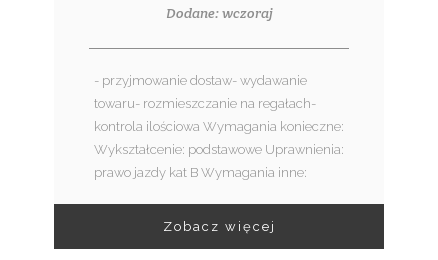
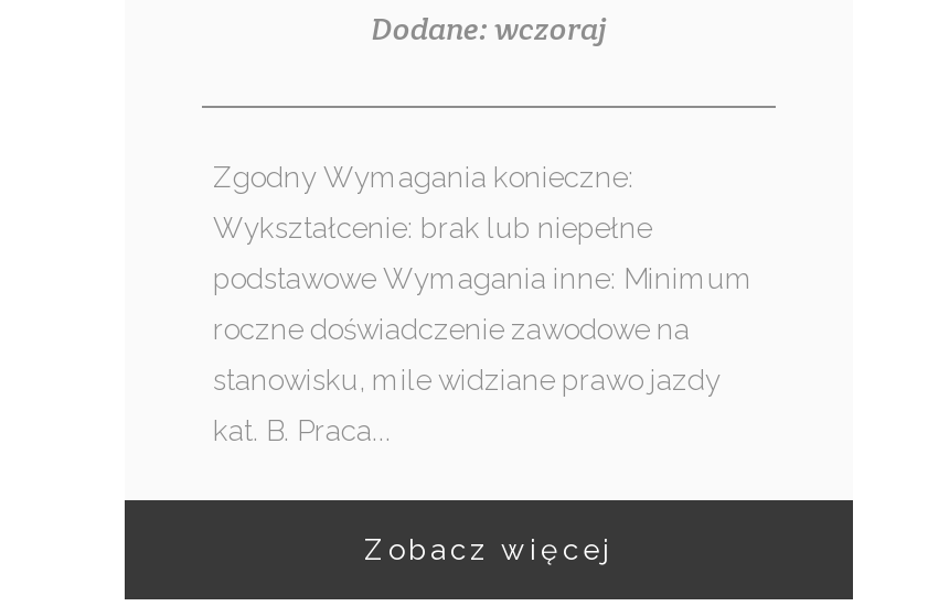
[94,73,344,180] - przyjmowanie dostaw- wydawanie | towaru- rozmieszczanie na regałach- | kontrola ilościowa Wymagania konieczne: | Wykształcenie: podstawowe Uprawnienia: | prawo jazdy kat B Wymagania inne: -> [213,160,754,447] Zgodny Wymagania konieczne: | Wykształcenie: brak lub niepełne | podstawowe Wymagania inne: Minimum | roczne doświadczenie zawodowe na | stanowisku, mile widziane prawo jazdy | kat. B. Praca...

